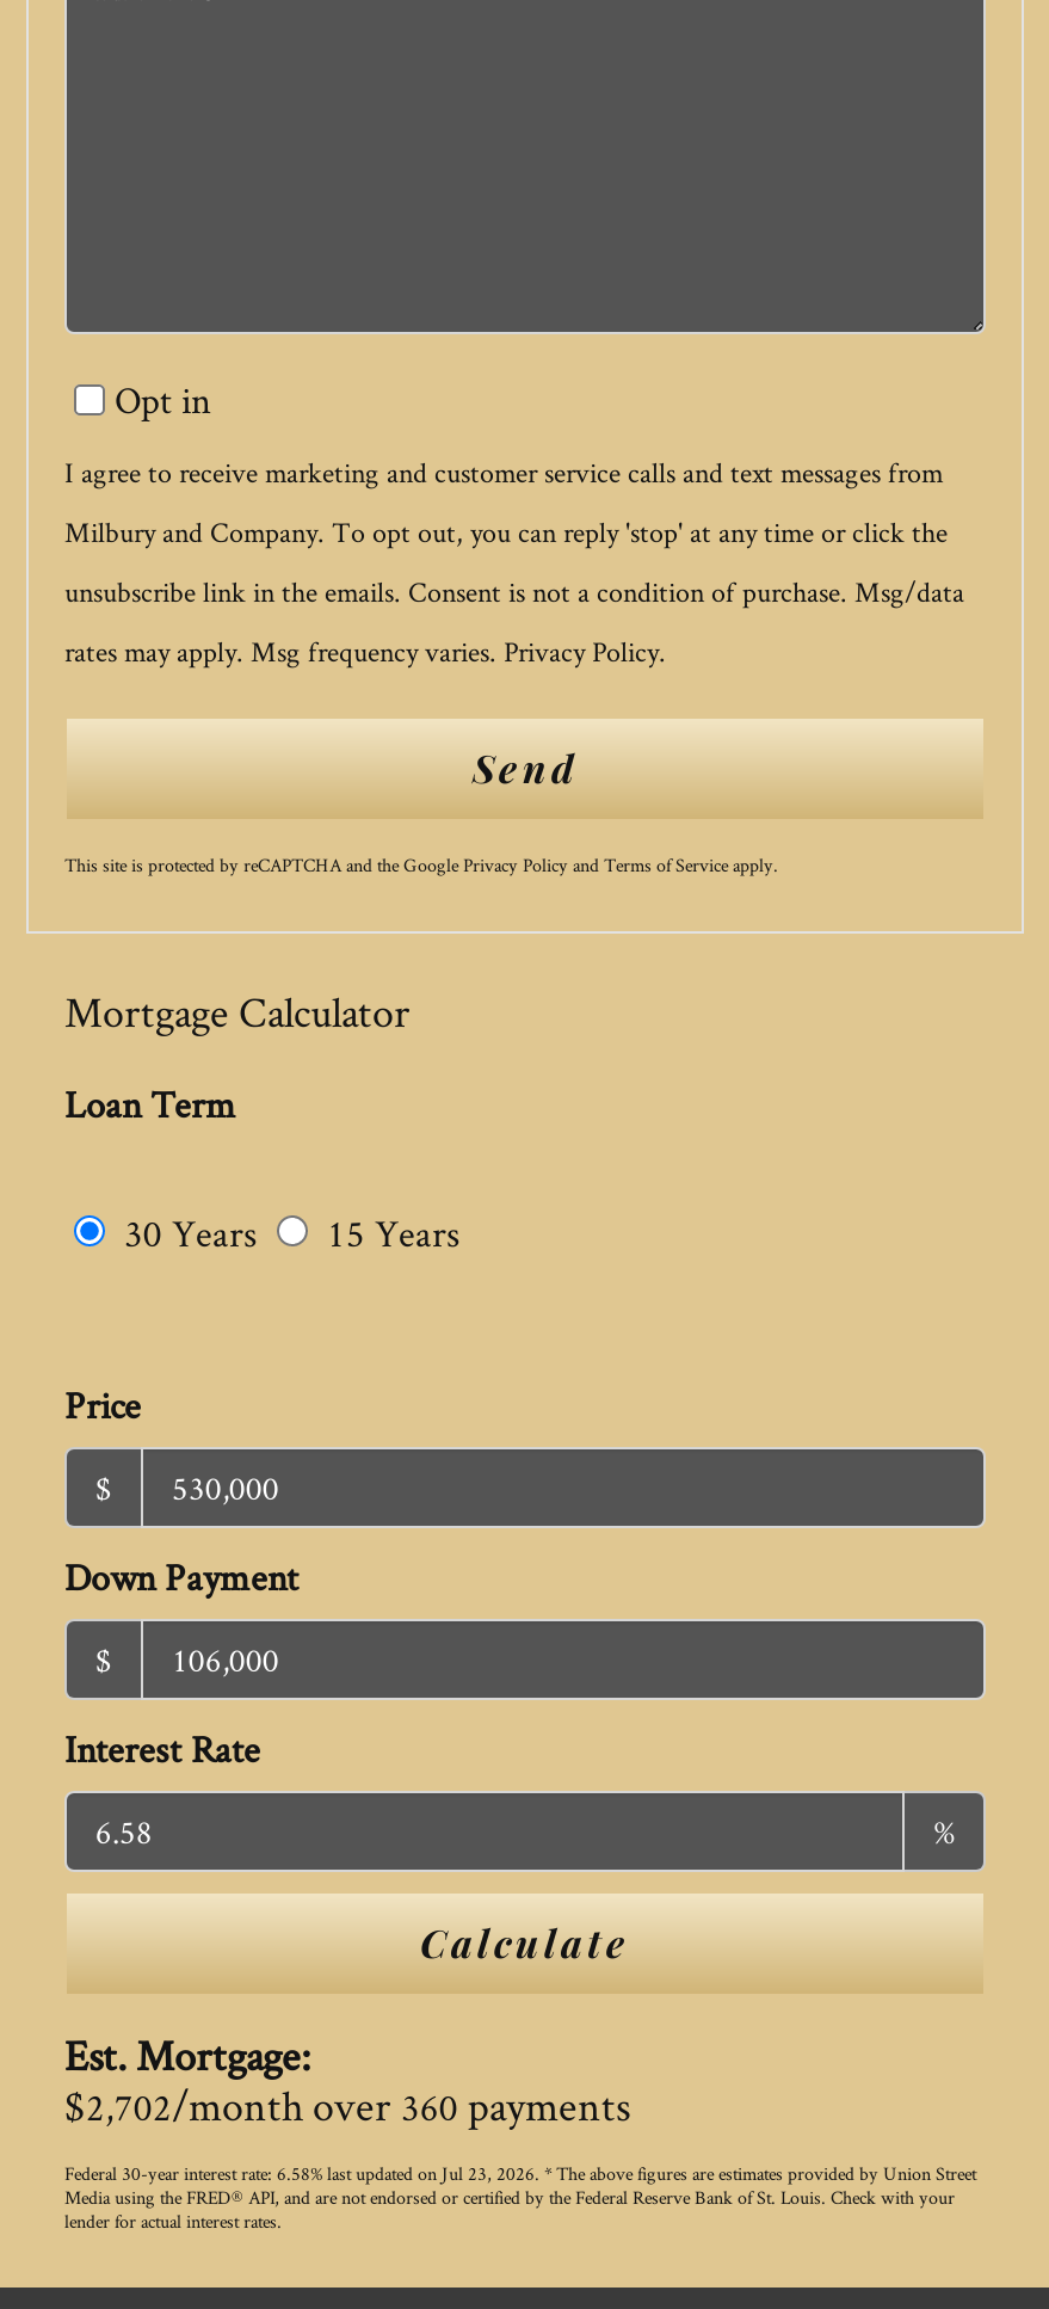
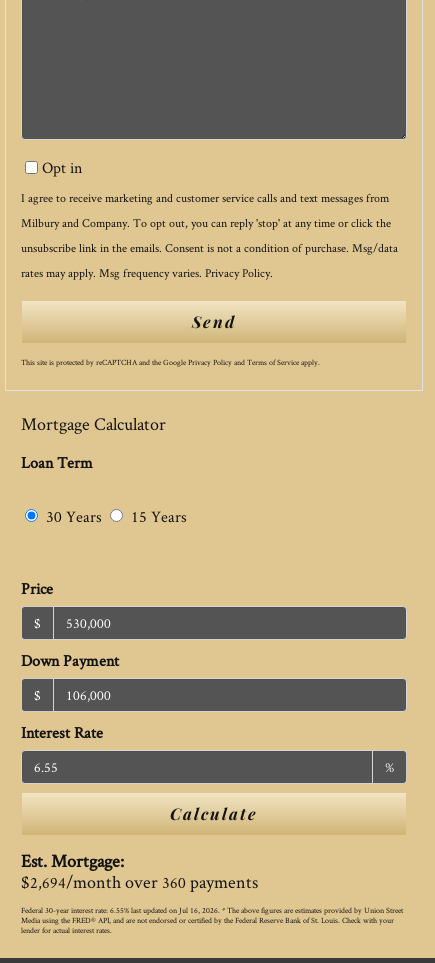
[64,2078,630,2133] $2,702/month over 360 payments -> [21,870,258,893] $2,694/month over 360 payments
[64,2162,976,2186] Federal 30-year interest rate: 6.58% last updated on Jul 23, 2026. * The above figures are estimates provided by Union Street -> [21,905,403,915] Federal 30-year interest rate: 6.55% last updated on Jul 16, 2026. * The above figures are estimates provided by Union Street

